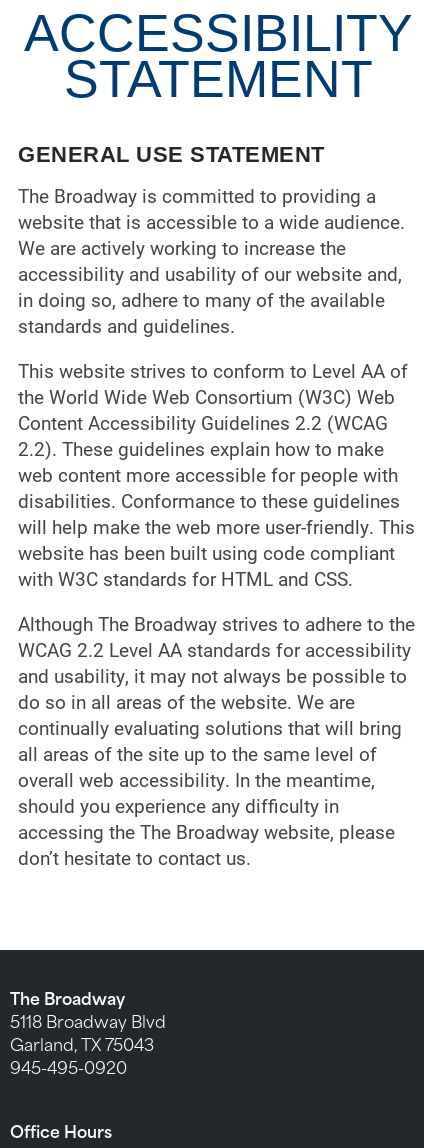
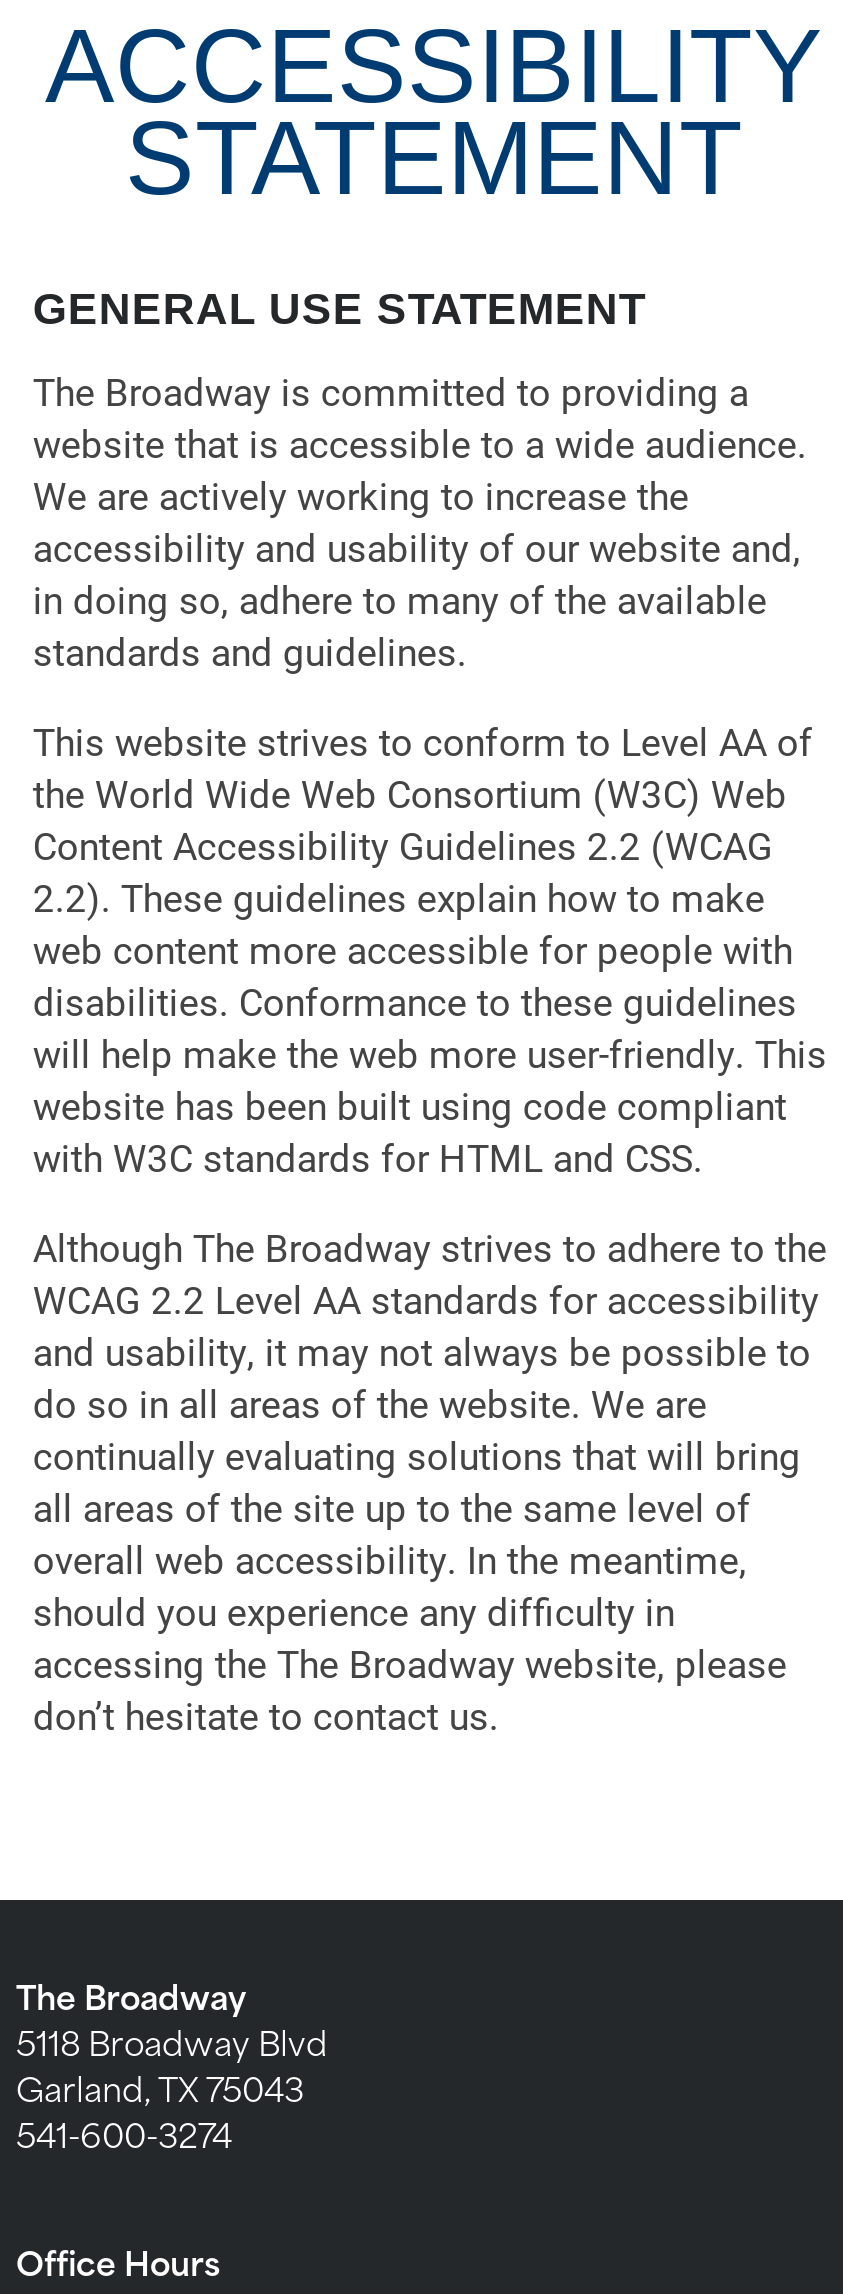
[10,1062,127,1078] 945-495-0920 -> [16,2124,232,2156] 541-600-3274

